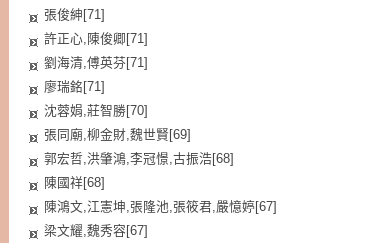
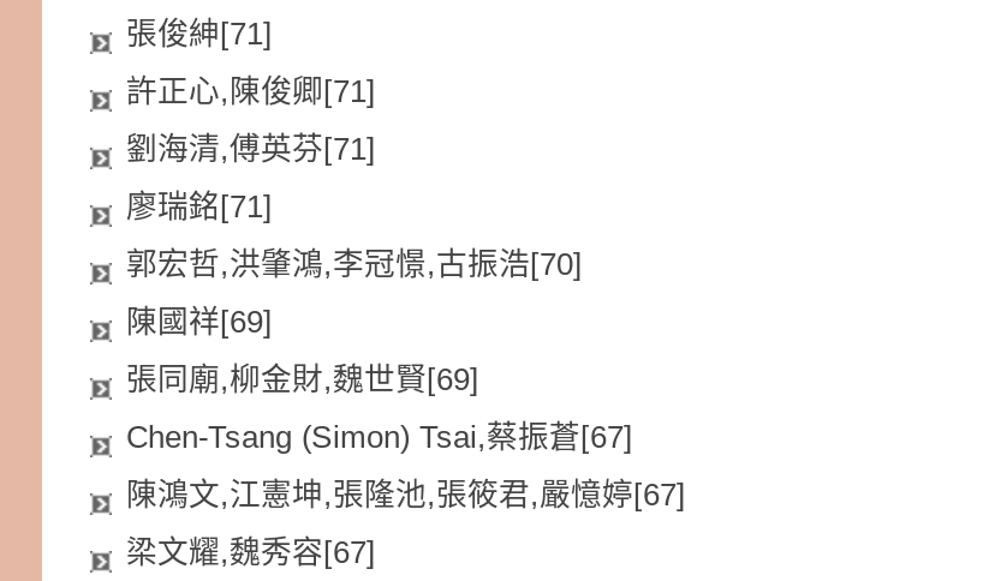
[44,103,148,118] 沈蓉娟,莊智勝[70] -> [126,246,583,340] 郭宏哲,洪肇鴻,李冠憬,古振浩[70] | 陳國祥[69]
moved [44,127,191,142] -> [126,361,479,397]: 張同廟,柳金財,魏世賢[69]
[44,151,234,190] 郭宏哲,洪肇鴻,李冠憬,古振浩[68] | 陳國祥[68] -> [126,419,633,455] Chen-Tsang (Simon) Tsai,蔡振蒼[67]

